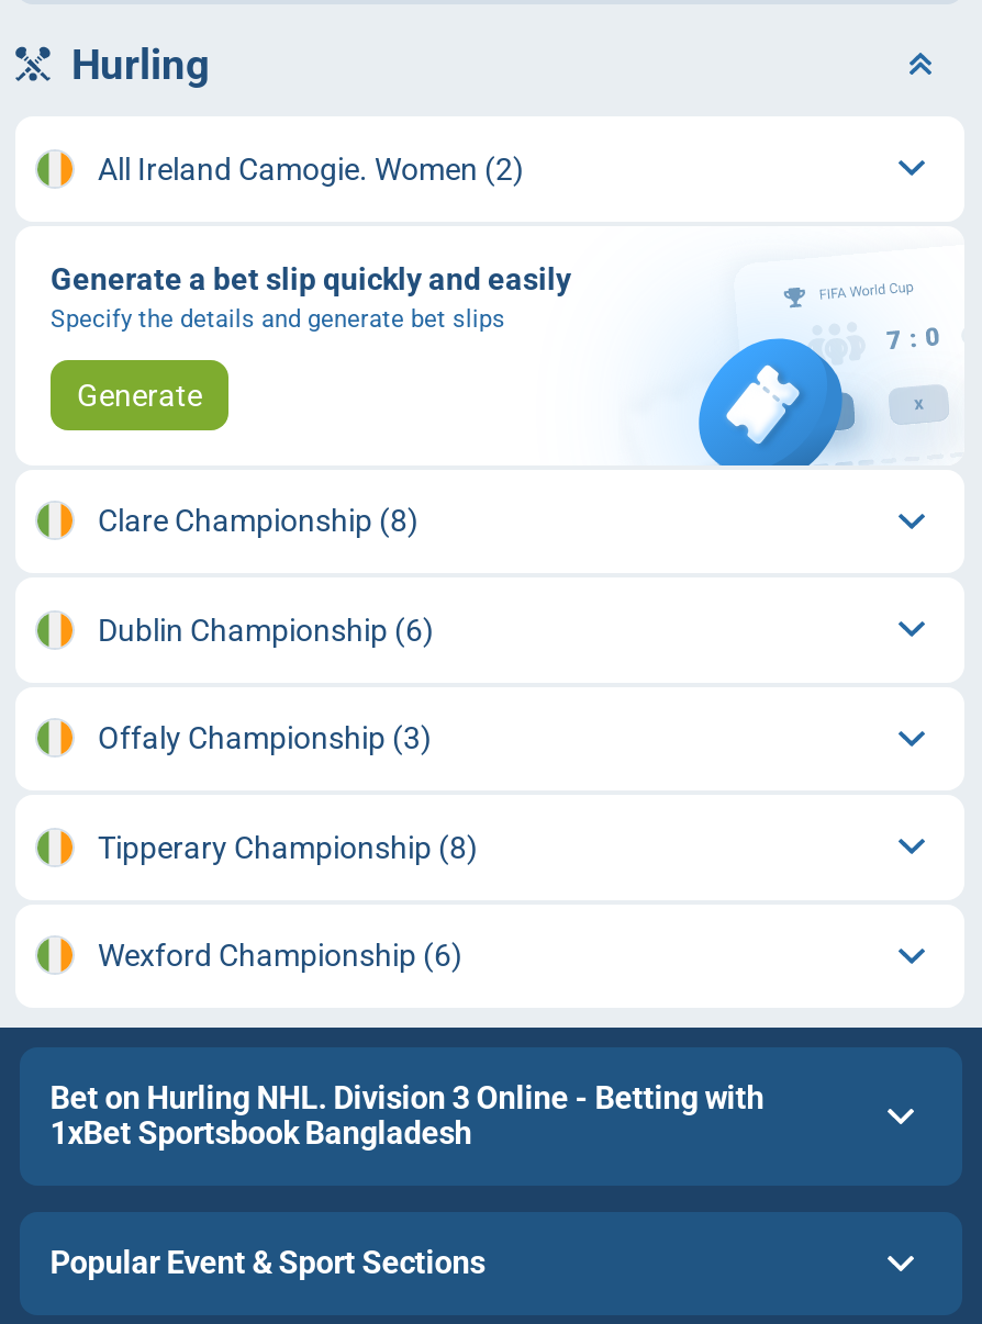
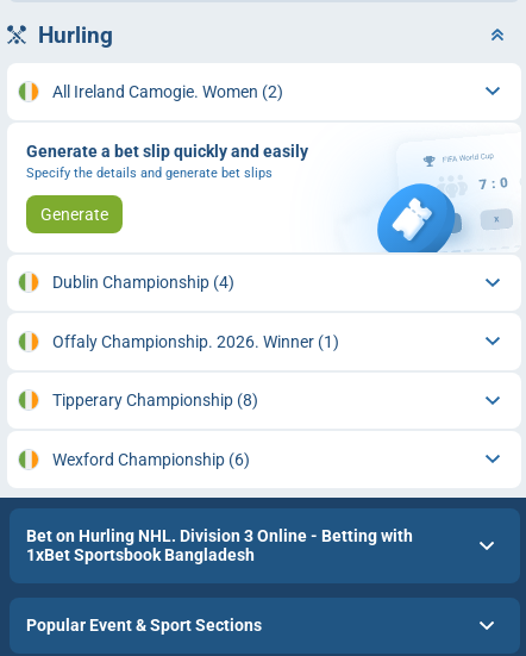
[98,503,434,756] Clare Championship (8) | Dublin Championship (6) | Offaly Championship (3) -> [52,273,339,351] Dublin Championship (4) | Offaly Championship. 2026. Winner (1)

